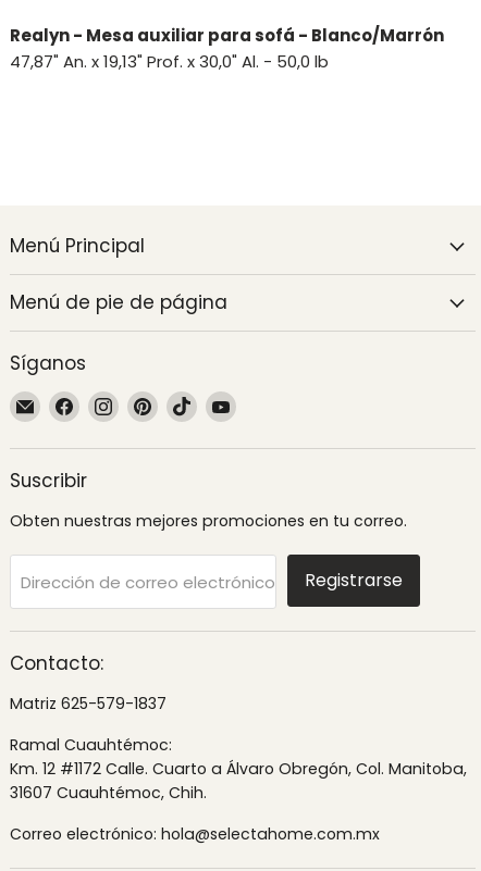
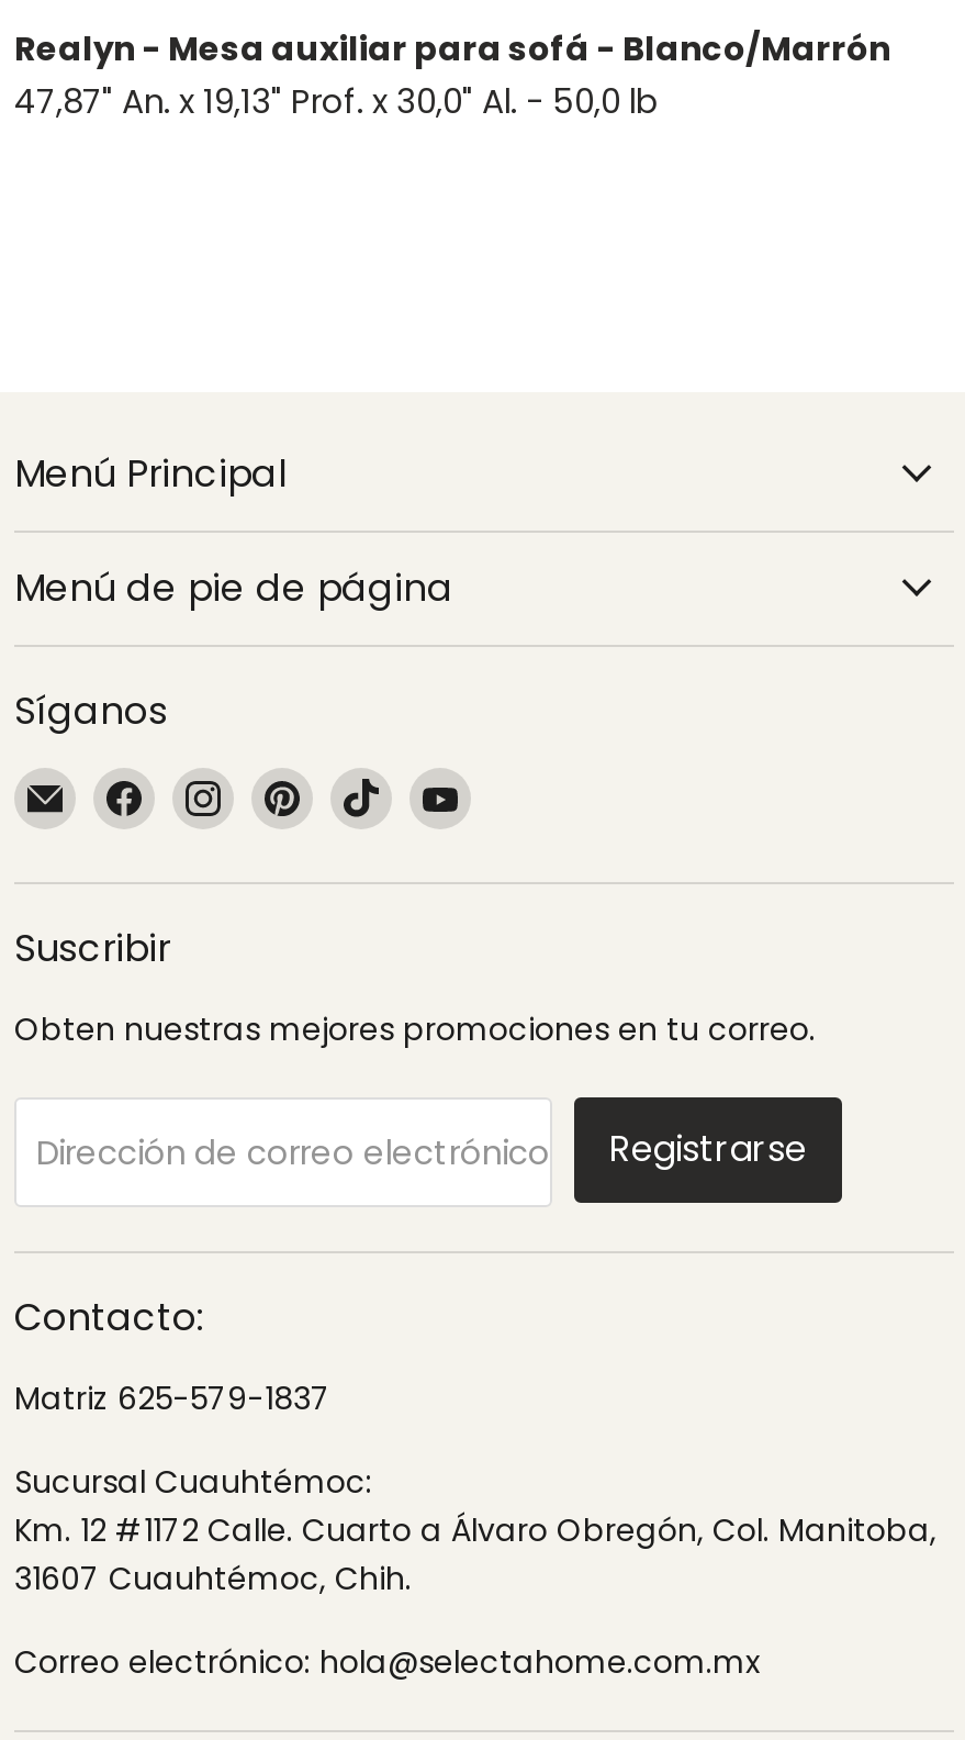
[10,734,172,756] Ramal Cuauhtémoc: -> [14,1459,372,1503] Sucursal Cuauhtémoc:

